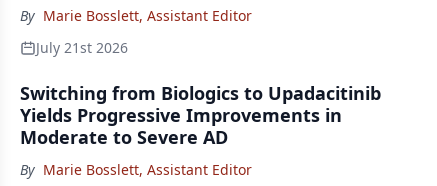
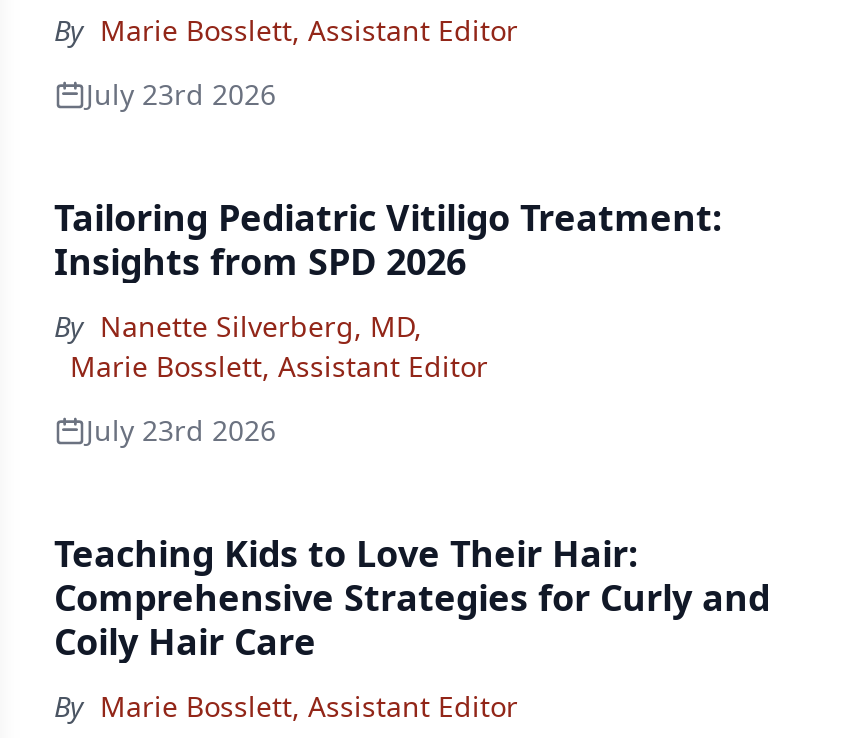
[20,38,381,149] July 21st 2026 | Switching from Biologics to Upadacitinib | Yields Progressive Improvements in | Moderate to Severe AD -> [54,75,770,665] July 23rd 2026 | Tailoring Pediatric Vitiligo Treatment: | Insights from SPD 2026 | By Nanette Silverberg, MD, | Marie Bosslett, Assistant Editor | July 23rd 2026 | Teaching Kids to Love Their Hair: | Comprehensive Strategies for Curly and | Coily Hair Care

